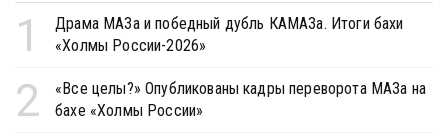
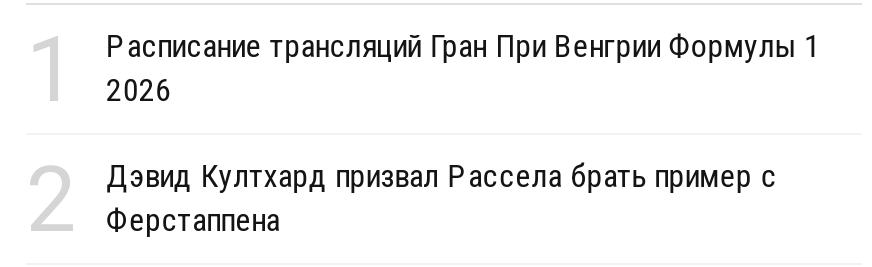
[55,14,403,55] Драма МАЗа и победный дубль КАМАЗа. Итоги бахи | «Холмы России-2026» -> [106,28,820,110] Расписание трансляций Гран При Венгрии Формулы 1 | 2026
[55,79,426,120] «Все целы?» Опубликованы кадры переворота МАЗа на | бахе «Холмы России» -> [106,158,777,240] Дэвид Култхард призвал Рассела брать пример с | Ферстаппена

